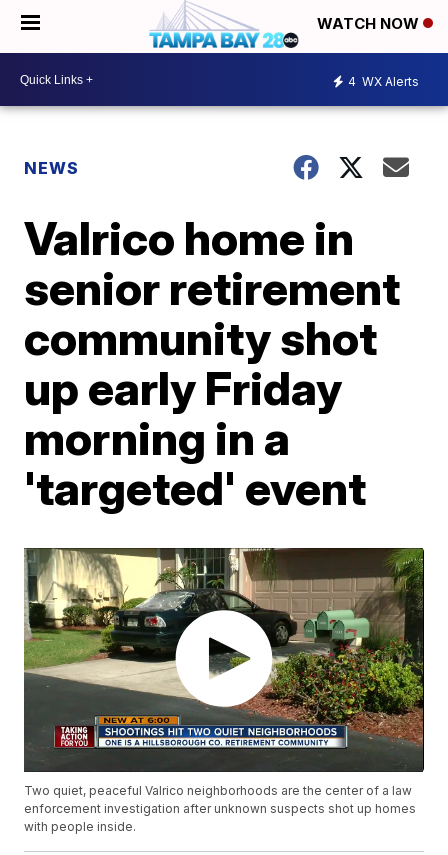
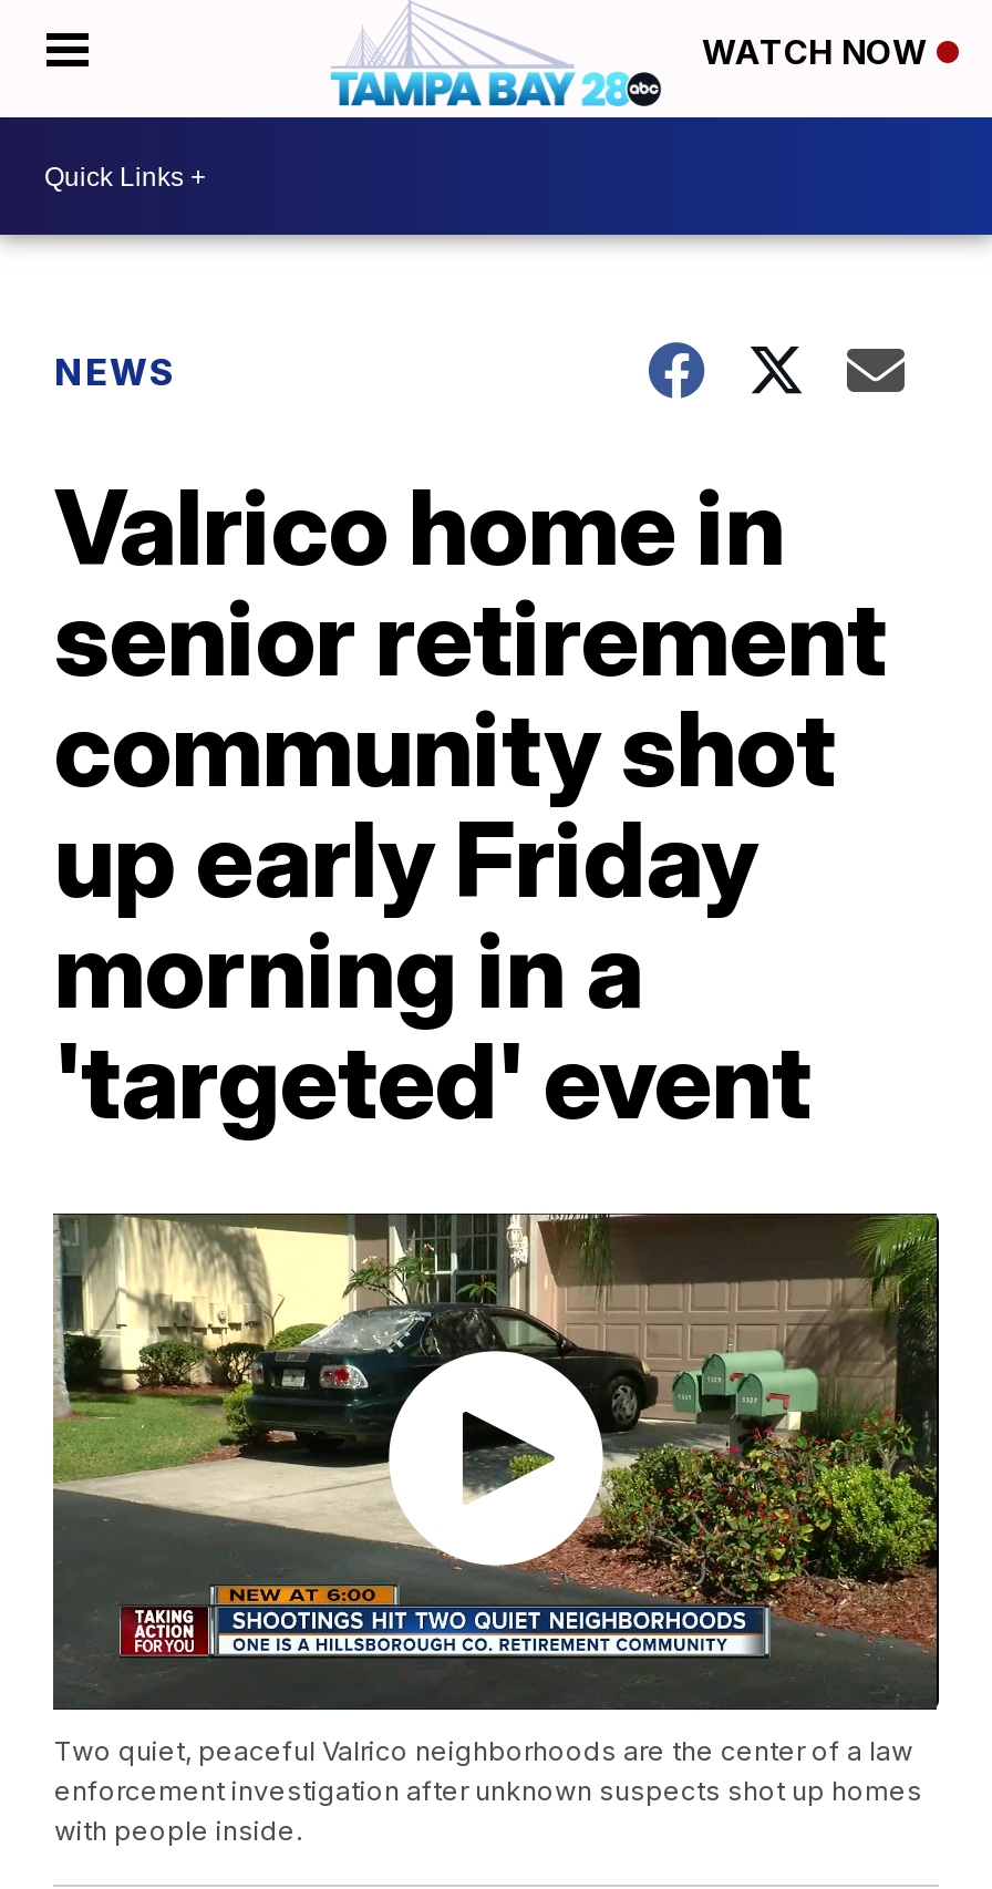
[348,73,419,88] 4 WX Alerts -> none

